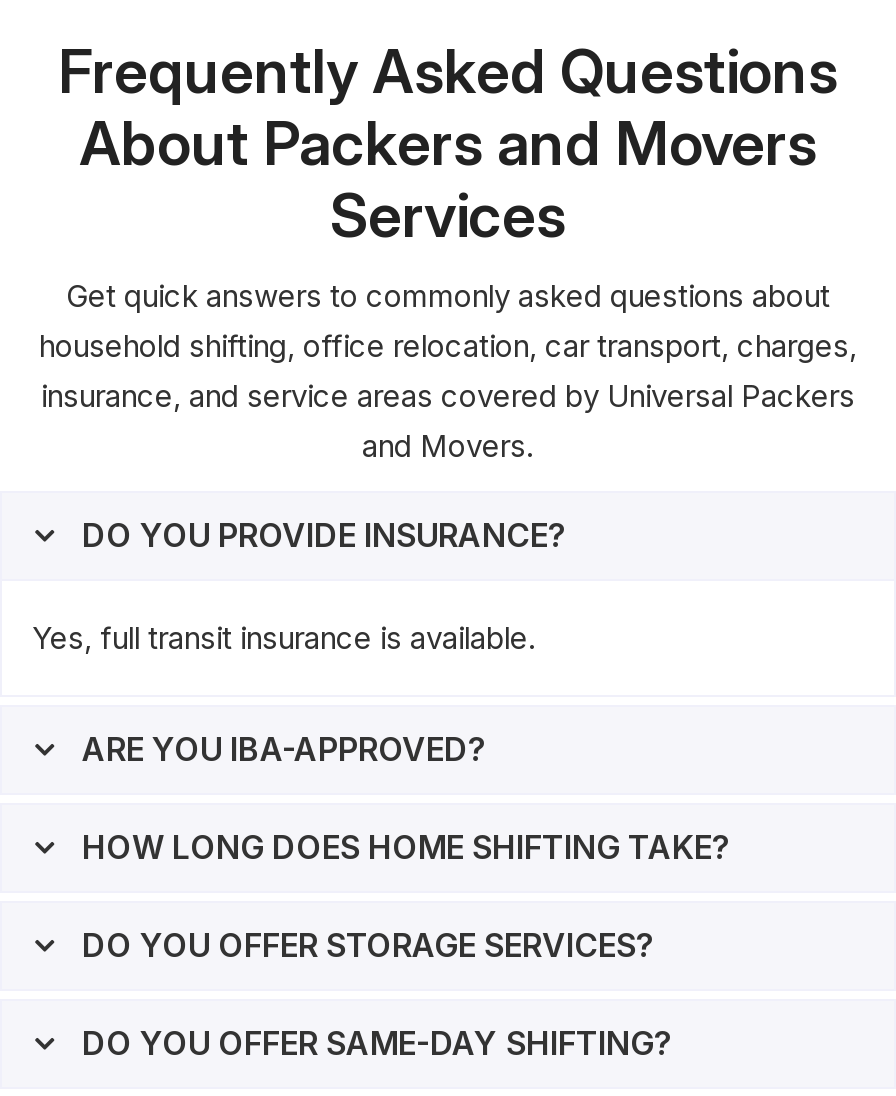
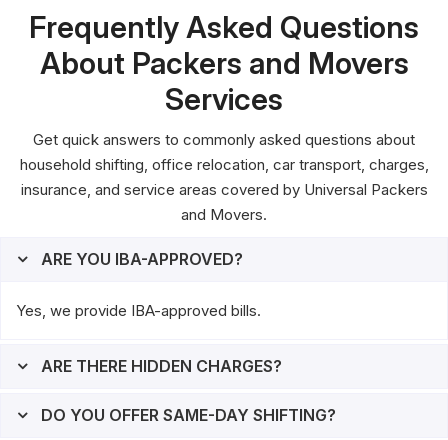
[32,515,566,657] DO YOU PROVIDE INSURANCE? | Yes, full transit insurance is available. -> none
[74,827,730,867] HOW LONG DOES HOME SHIFTING TAKE? -> [16,301,261,320] Yes, we provide IBA-approved bills.
[74,925,654,965] DO YOU OFFER STORAGE SERVICES? -> [37,356,282,376] ARE THERE HIDDEN CHARGES?

